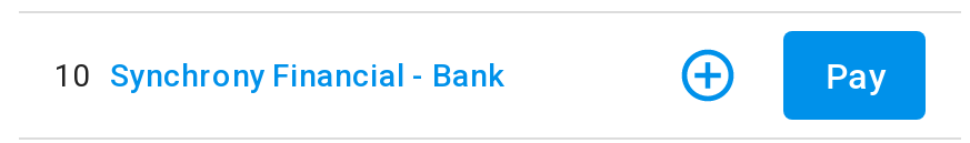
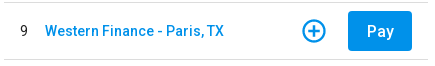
[54,57,503,92] 10 Synchrony Financial - Bank -> [20,22,224,38] 9 | Western Finance - Paris, TX

